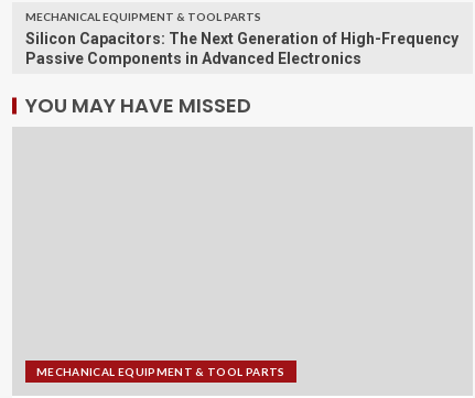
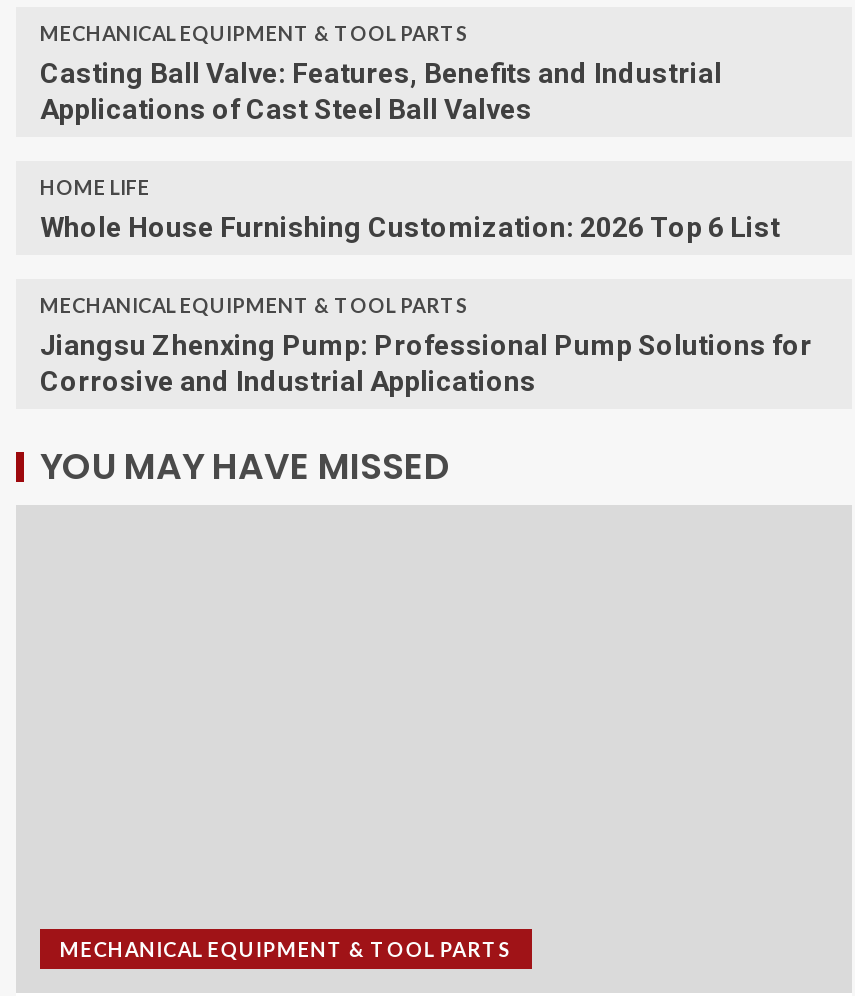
[25,30,458,68] Silicon Capacitors: The Next Generation of High-Frequency | Passive Components in Advanced Electronics -> [40,58,812,398] Casting Ball Valve: Features, Benefits and Industrial | Applications of Cast Steel Ball Valves | HOME LIFE | Whole House Furnishing Customization: 2026 Top 6 List | MECHANICAL EQUIPMENT & TOOL PARTS | Jiangsu Zhenxing Pump: Professional Pump Solutions for | Corrosive and Industrial Applications

